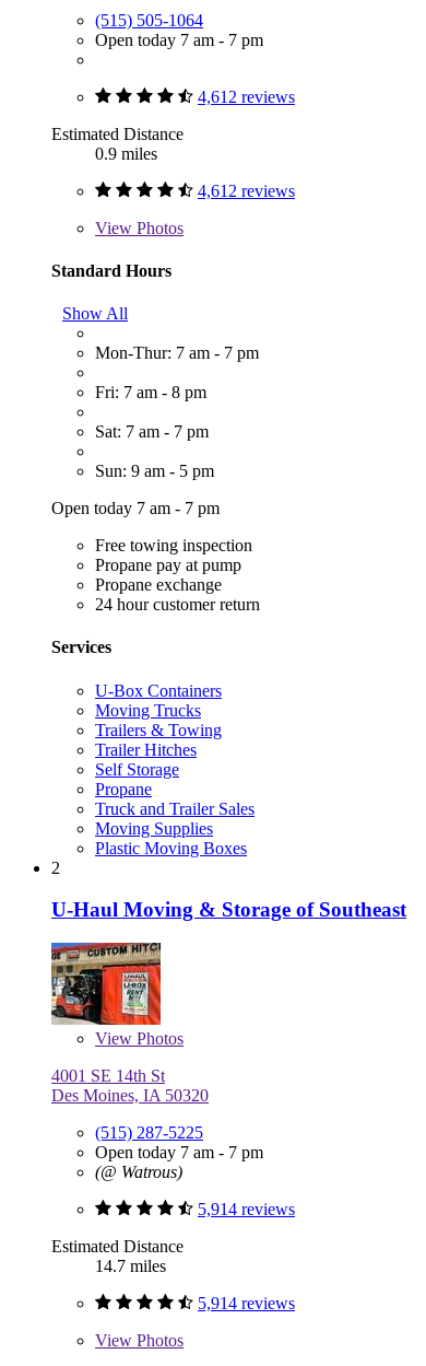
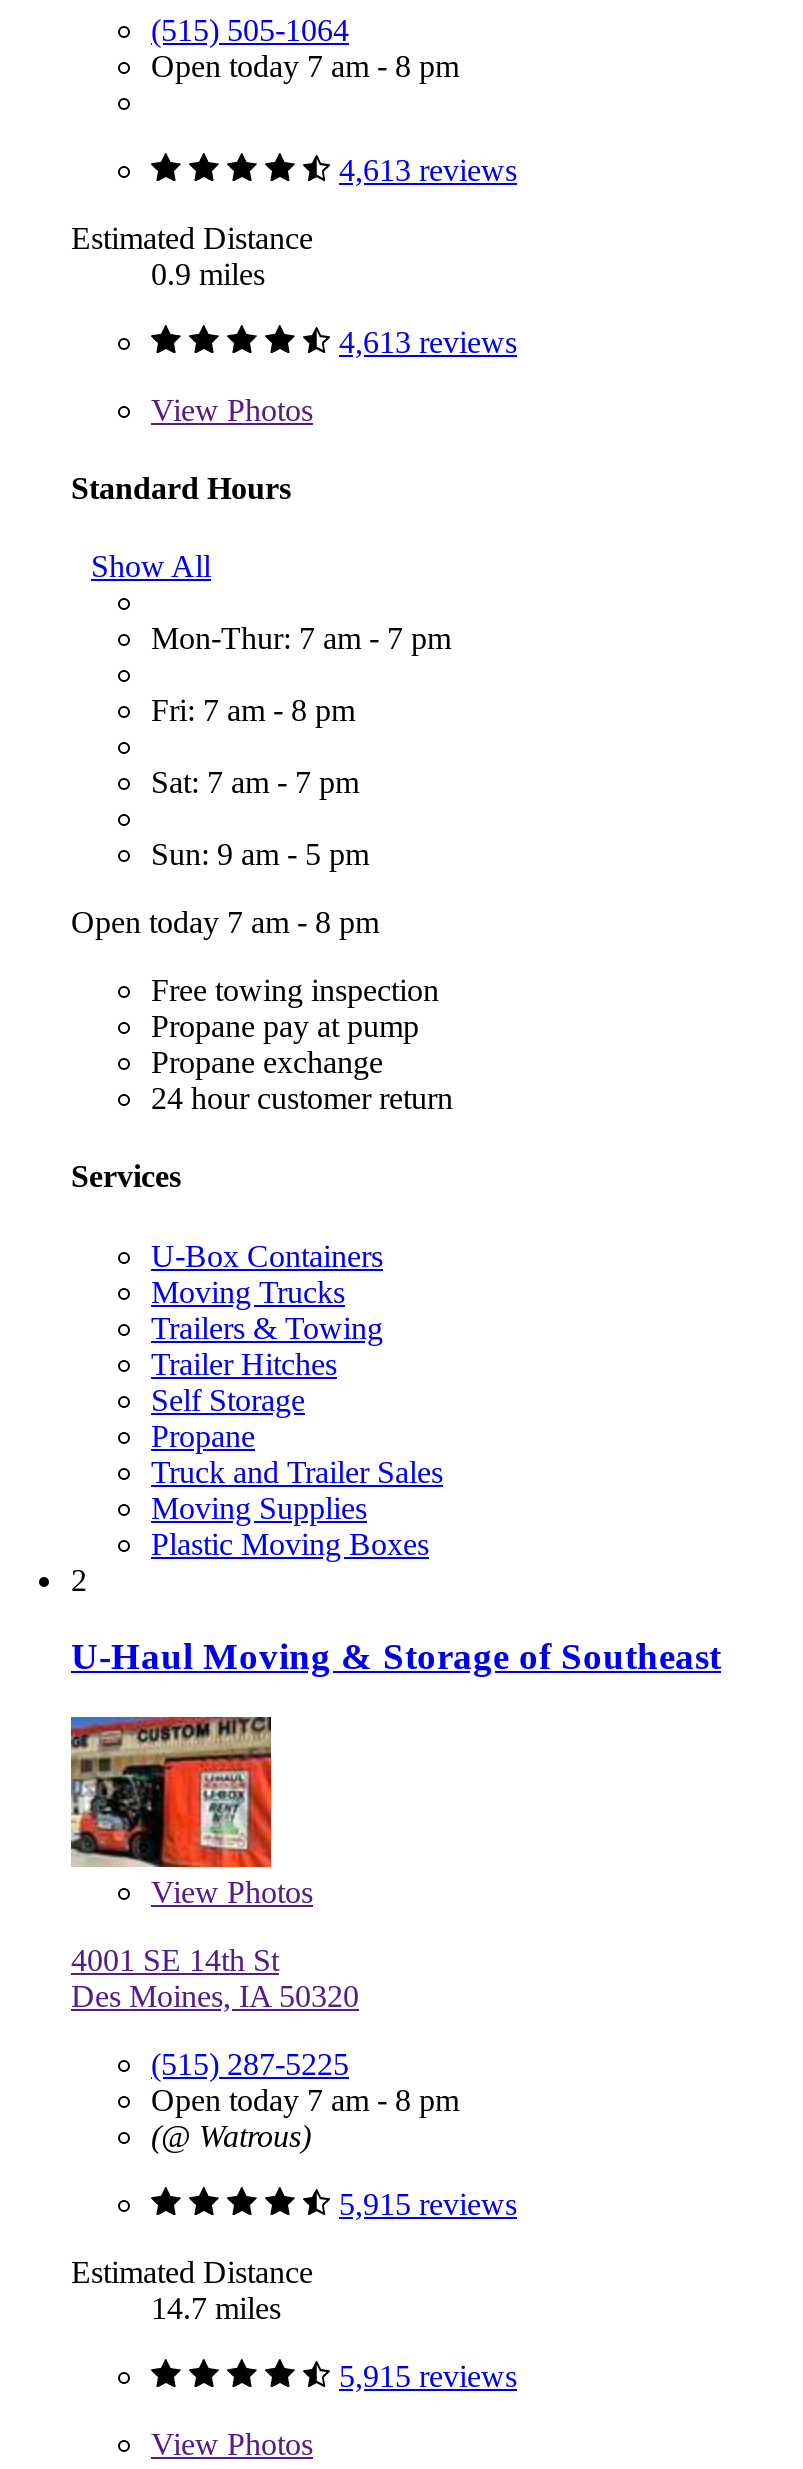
[95,30,263,49] Open today 7 am - 7 pm -> [151,48,459,82] Open today 7 am - 8 pm
[198,87,295,106] 4,612 reviews -> [339,152,517,186] 4,613 reviews
[198,181,295,200] 4,612 reviews -> [339,324,517,358] 4,613 reviews
[51,499,220,517] Open today 7 am - 7 pm -> [71,905,379,939] Open today 7 am - 8 pm
[95,1143,263,1161] Open today 7 am - 7 pm -> [151,2083,459,2117] Open today 7 am - 8 pm
[198,1200,295,1218] 5,914 reviews -> [339,2187,517,2221] 5,915 reviews
[198,1294,295,1312] 5,914 reviews -> [339,2359,517,2393] 5,915 reviews

